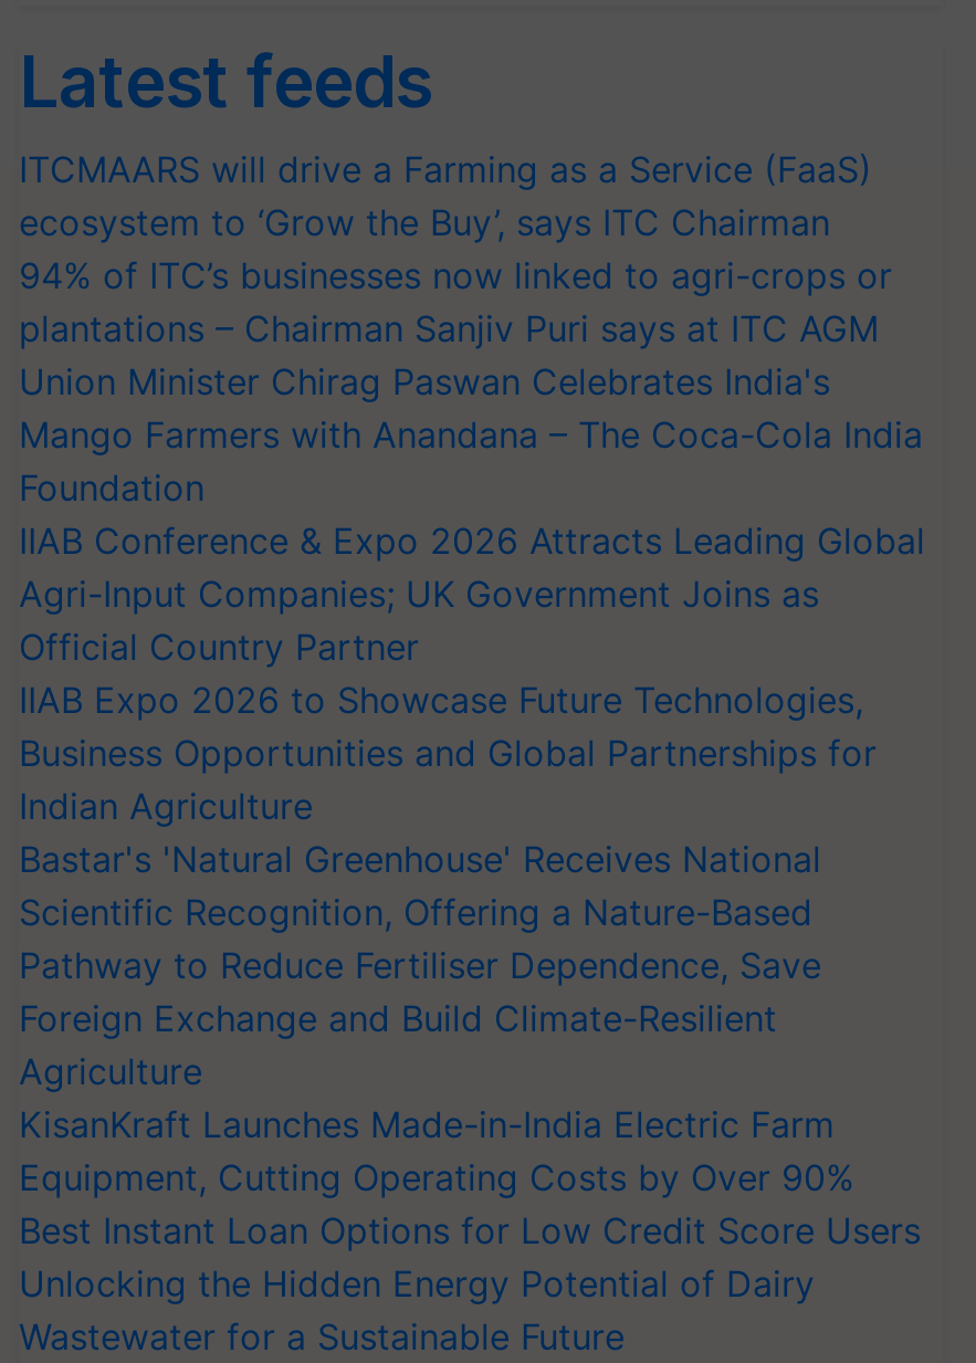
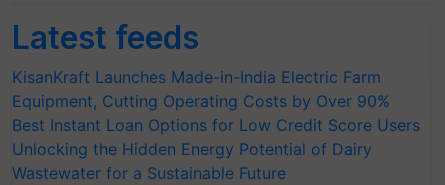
[19,147,925,1093] ITCMAARS will drive a Farming as a Service (FaaS) | ecosystem to ‘Grow the Buy’, says ITC Chairman | 94% of ITC’s businesses now linked to agri-crops or | plantations – Chairman Sanjiv Puri says at ITC AGM | Union Minister Chirag Paswan Celebrates India's | Mango Farmers with Anandana – The Coca-Cola India | Foundation | IIAB Conference & Expo 2026 Attracts Leading Global | Agri-Input Companies; UK Government Joins as | Official Country Partner | IIAB Expo 2026 to Showcase Future Technologies, | Business Opportunities and Global Partnerships for | Indian Agriculture | Bastar's 'Natural Greenhouse' Receives National | Scientific Recognition, Offering a Nature-Based | Pathway to Reduce Fertiliser Dependence, Save | Foreign Exchange and Build Climate-Resilient | Agriculture -> none

